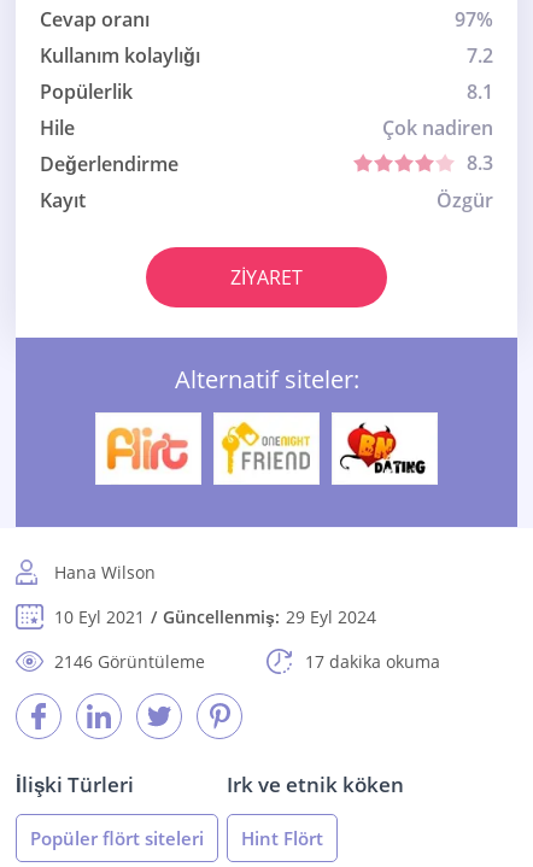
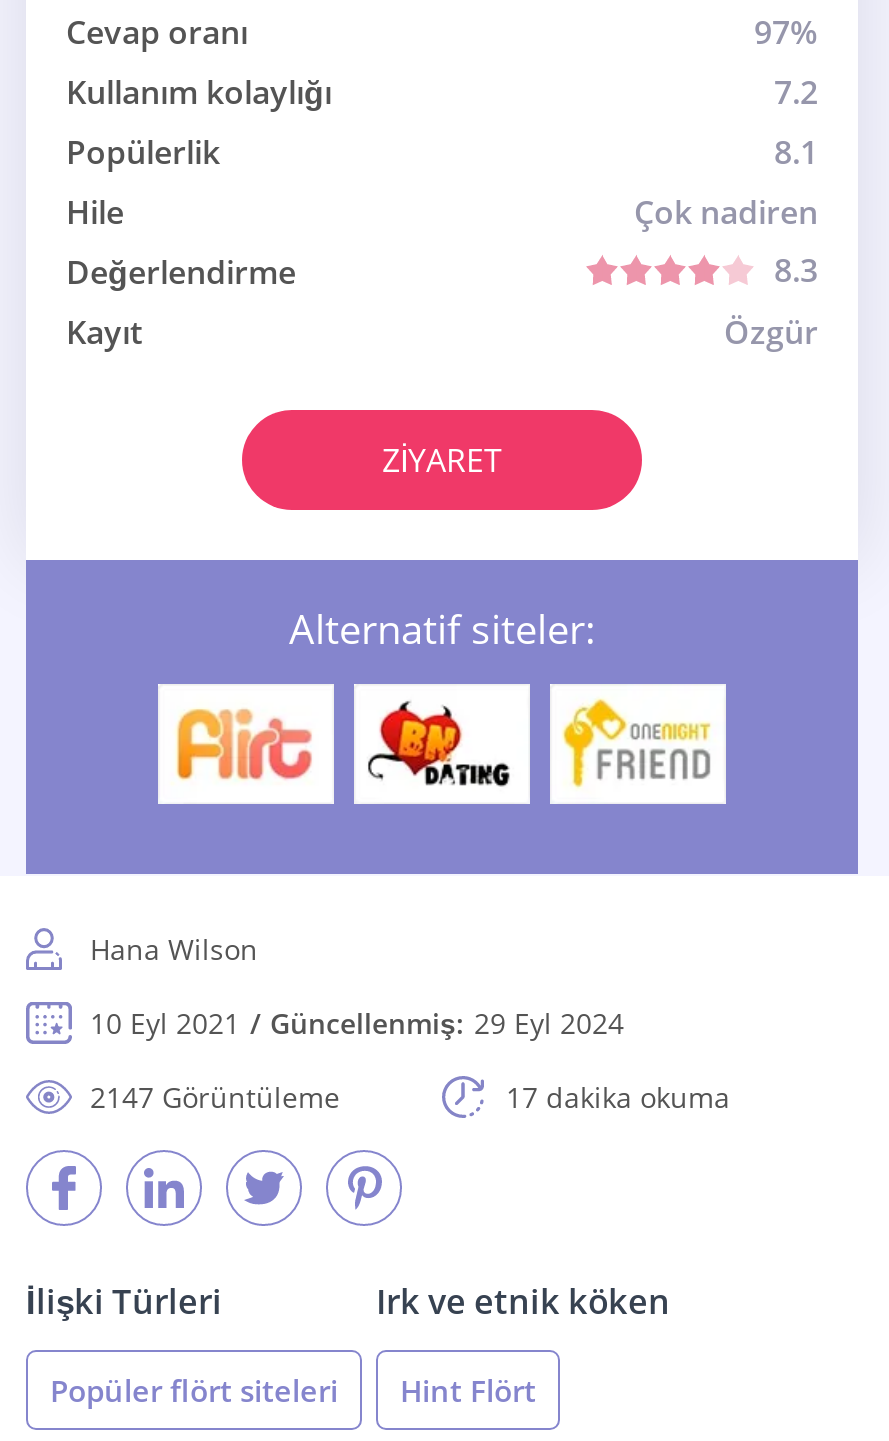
[219,421,311,476] [image] -> [366,700,514,788] [image]
[339,422,428,475] [image] -> [560,698,712,790] [image]
[54,650,205,673] 2146 Görüntüleme -> [90,1078,340,1116] 2147 Görüntüleme

